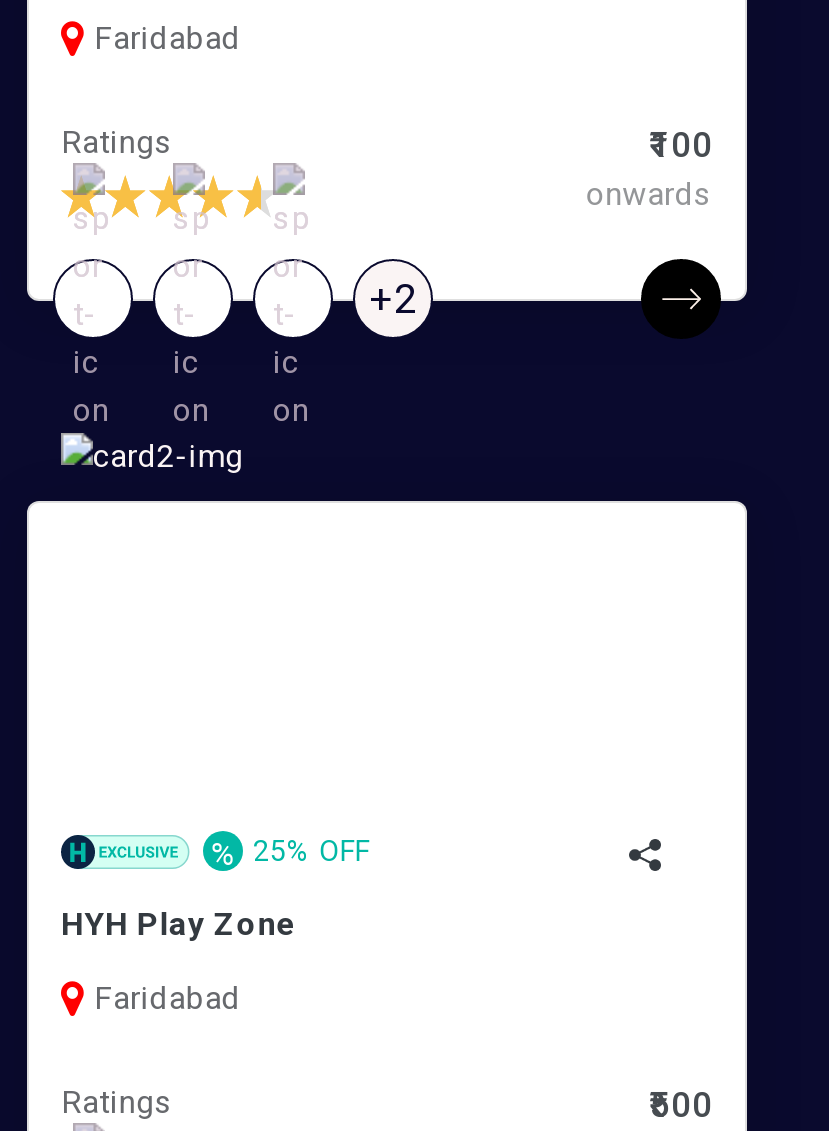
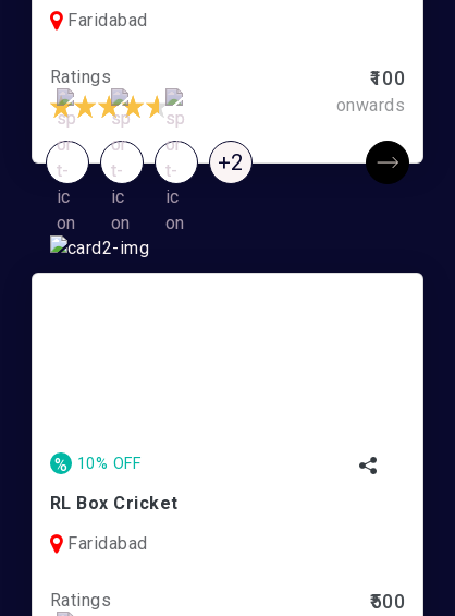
[211,834,370,872] % 25% OFF -> [54,454,141,475] % 10% OFF
[61,904,297,942] HYH Play Zone -> [50,492,178,513] RL Box Cricket

